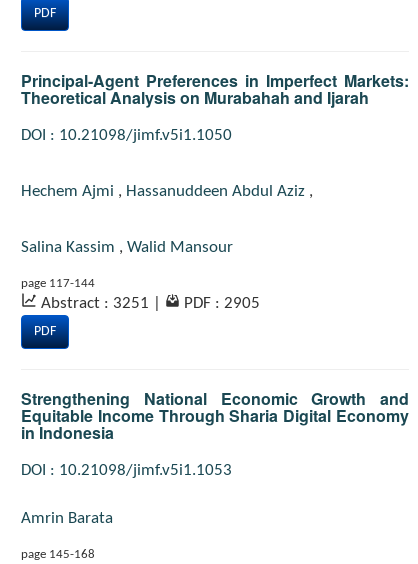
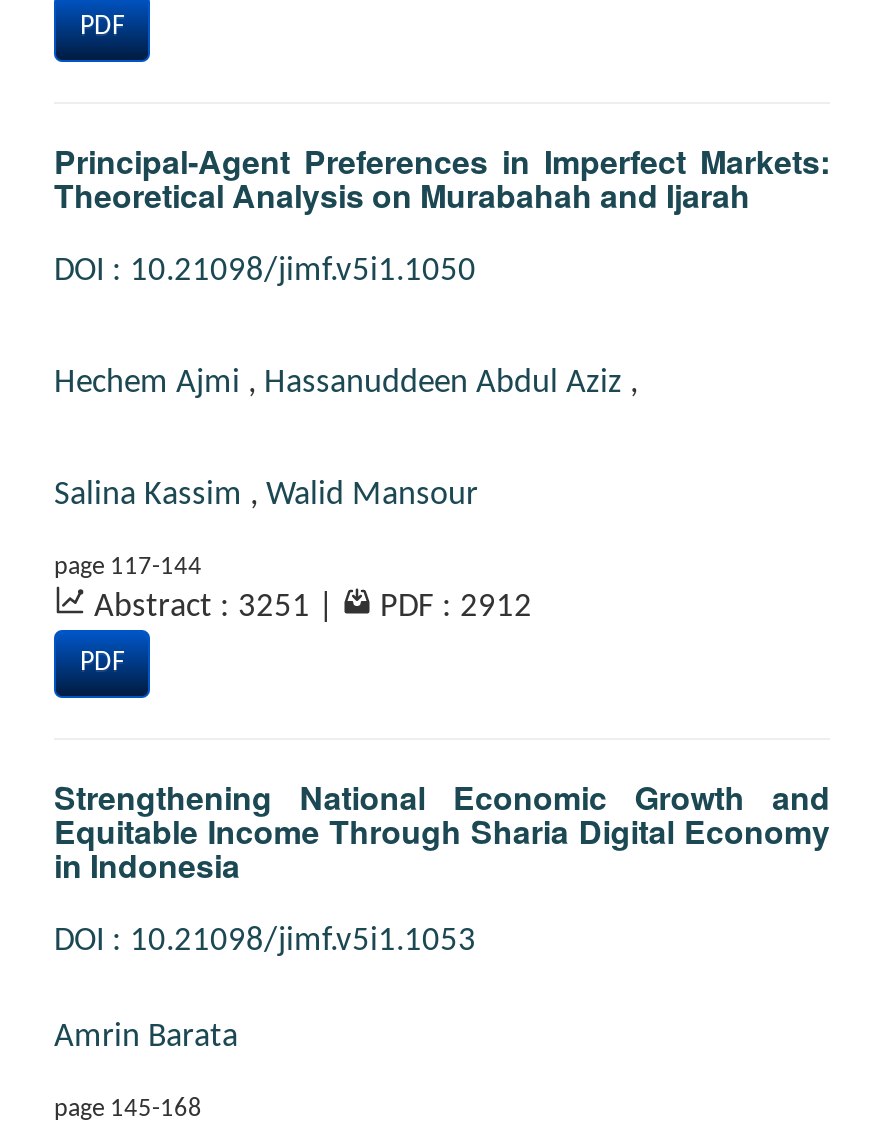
[184,295,260,312] PDF : 2905 -> [380,590,532,624] PDF : 2912

